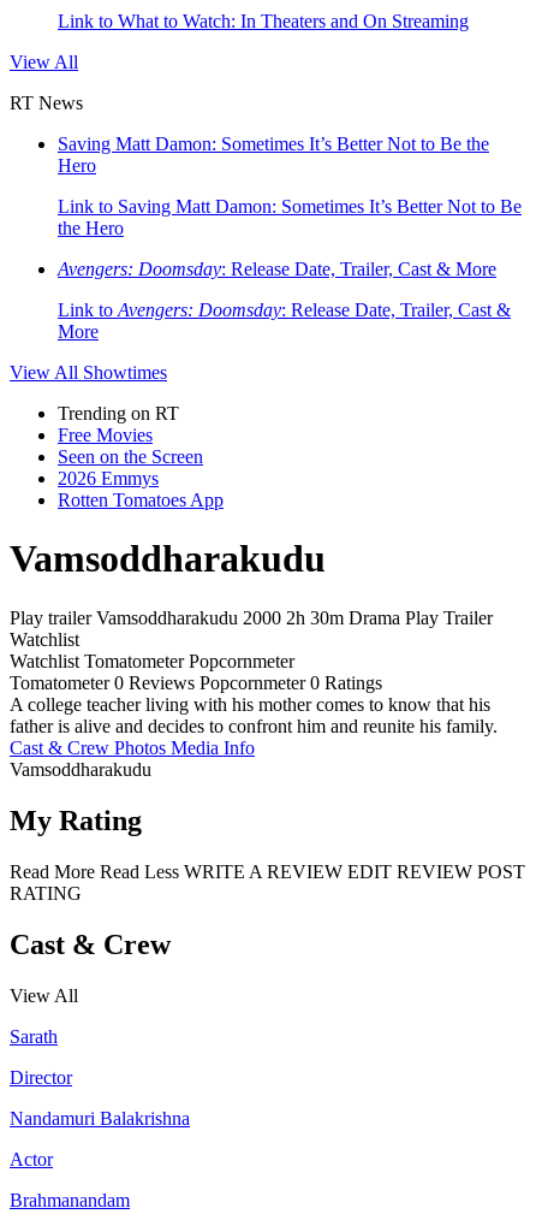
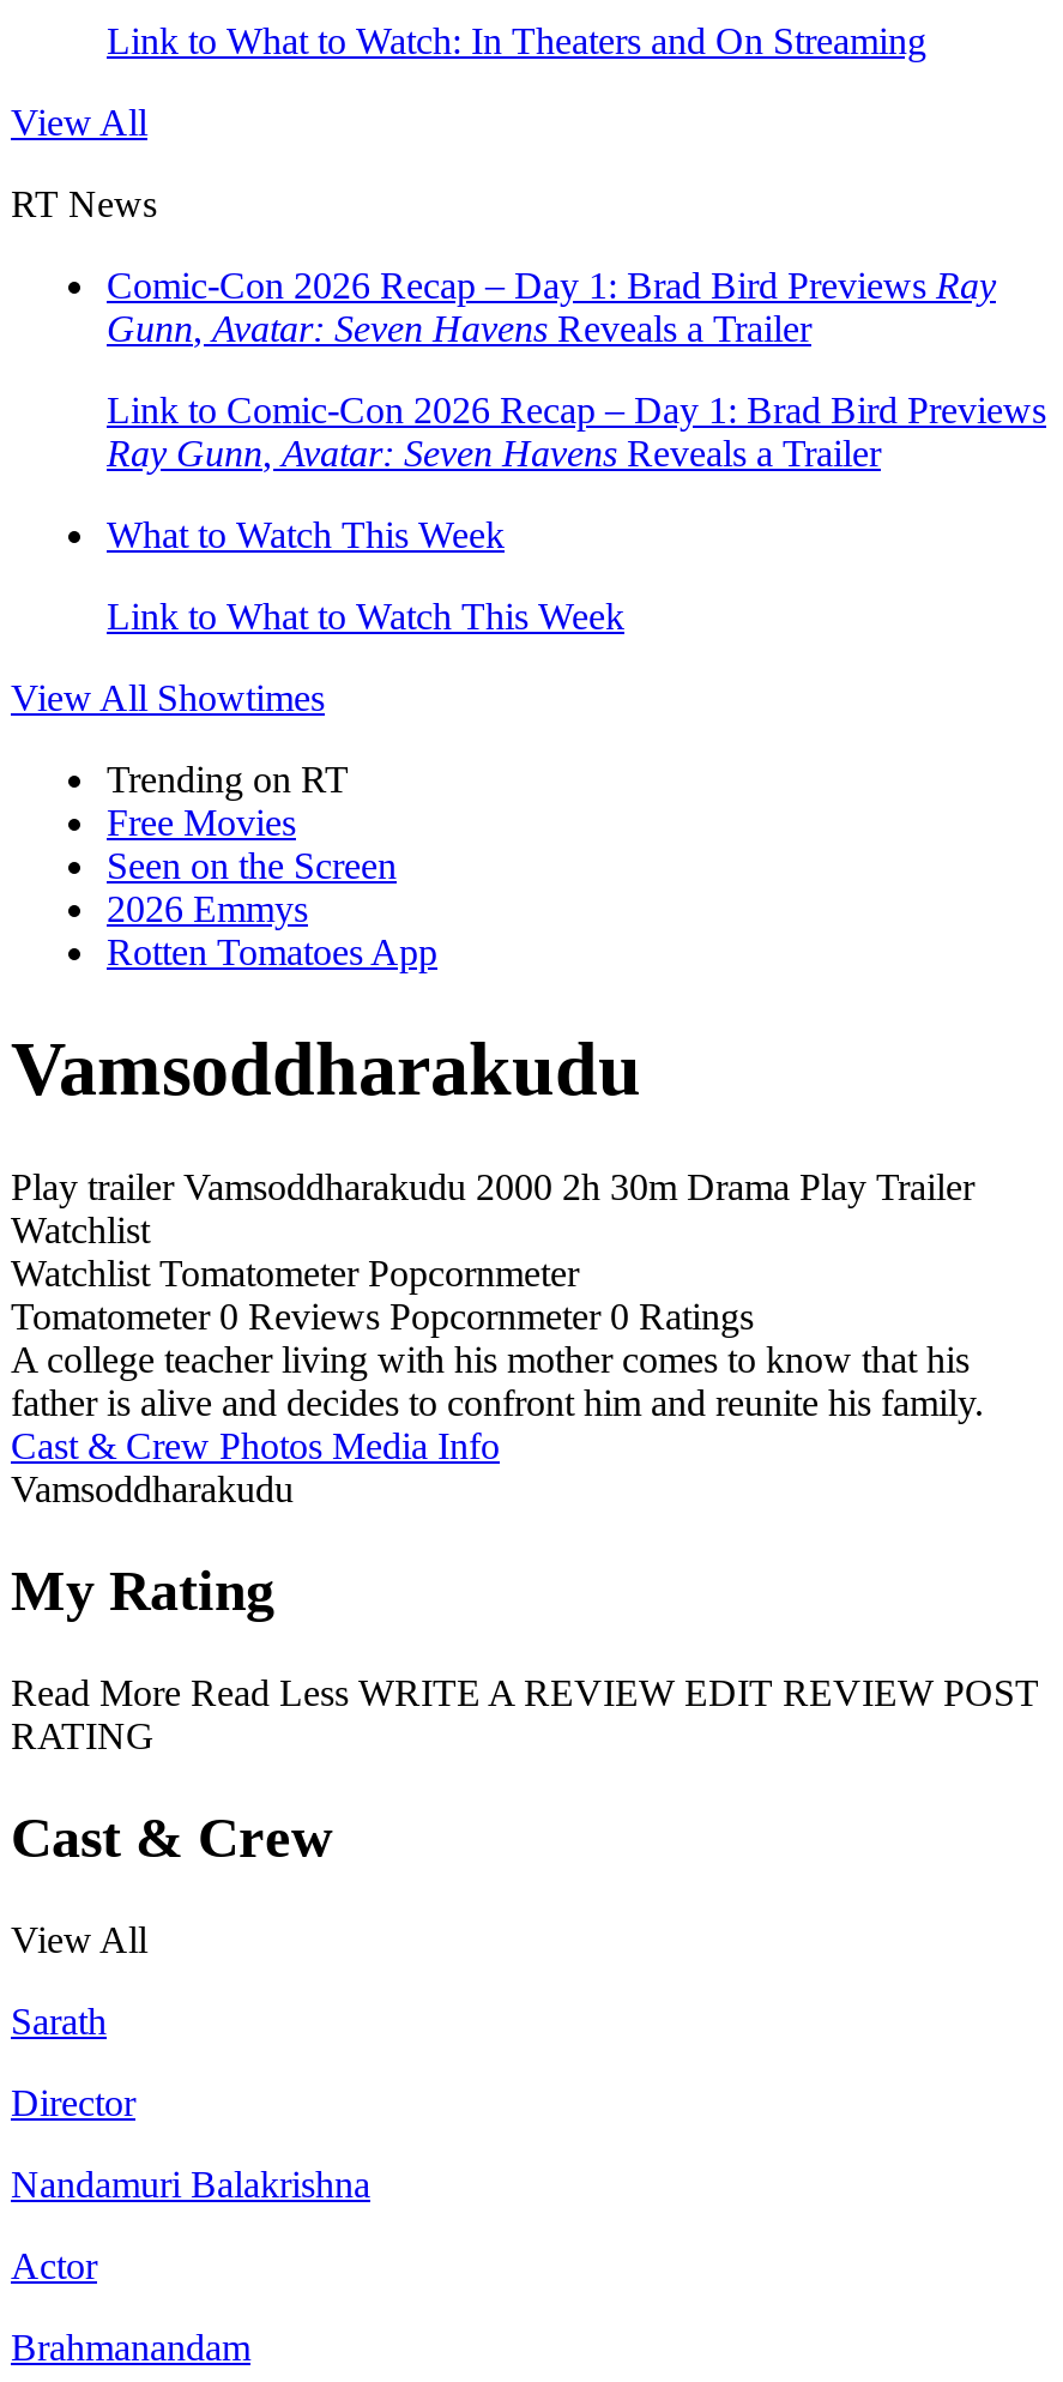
[58,134,489,176] Saving Matt Damon: Sometimes It’s Better Not to Be the | Hero -> [107,265,996,349] Comic-Con 2026 Recap – Day 1: Brad Bird Previews Ray | Gunn, Avatar: Seven Havens Reveals a Trailer
[58,196,522,238] Link to Saving Matt Damon: Sometimes It’s Better Not to Be | the Hero -> [107,390,1046,474] Link to Comic-Con 2026 Recap – Day 1: Brad Bird Previews | Ray Gunn, Avatar: Seven Havens Reveals a Trailer
[58,259,496,279] Avengers: Doomsday: Release Date, Trailer, Cast & More -> [107,514,505,555] What to Watch This Week
[58,300,511,342] Link to Avengers: Doomsday: Release Date, Trailer, Cast & | More -> [107,596,624,637] Link to What to Watch This Week

